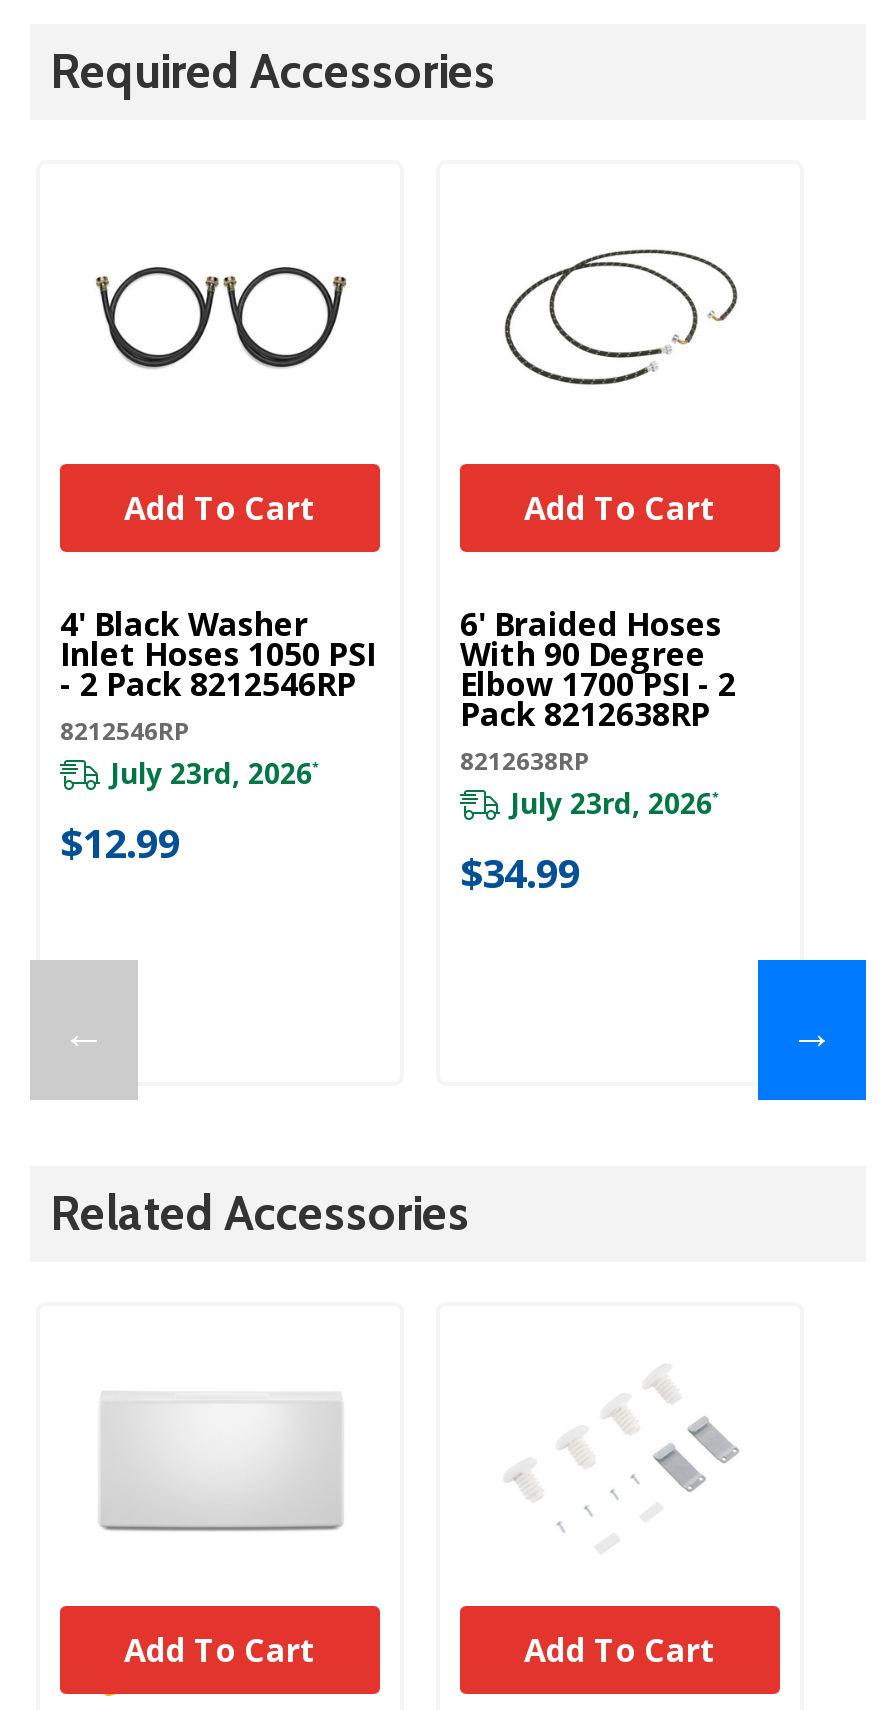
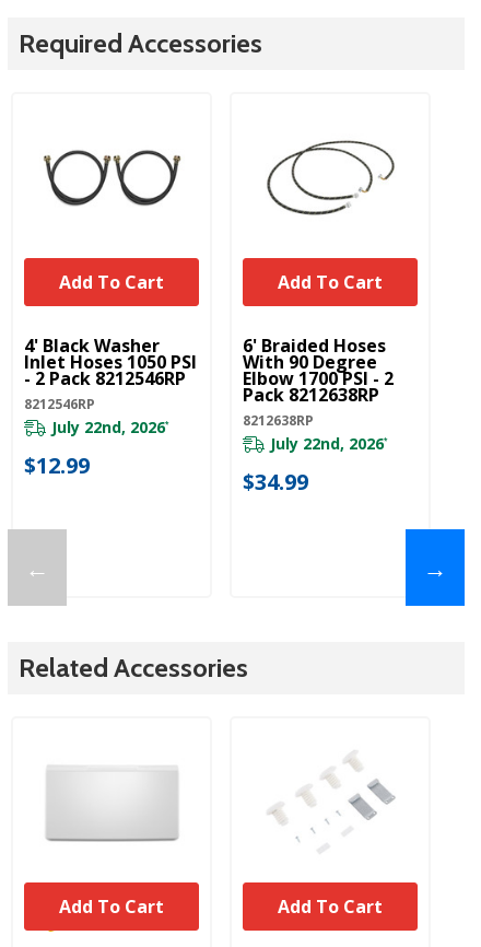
[110,753,318,791] July 23rd, 2026* -> [51,416,168,437] July 22nd, 2026*
[510,783,718,821] July 23rd, 2026* -> [270,432,387,453] July 22nd, 2026*

